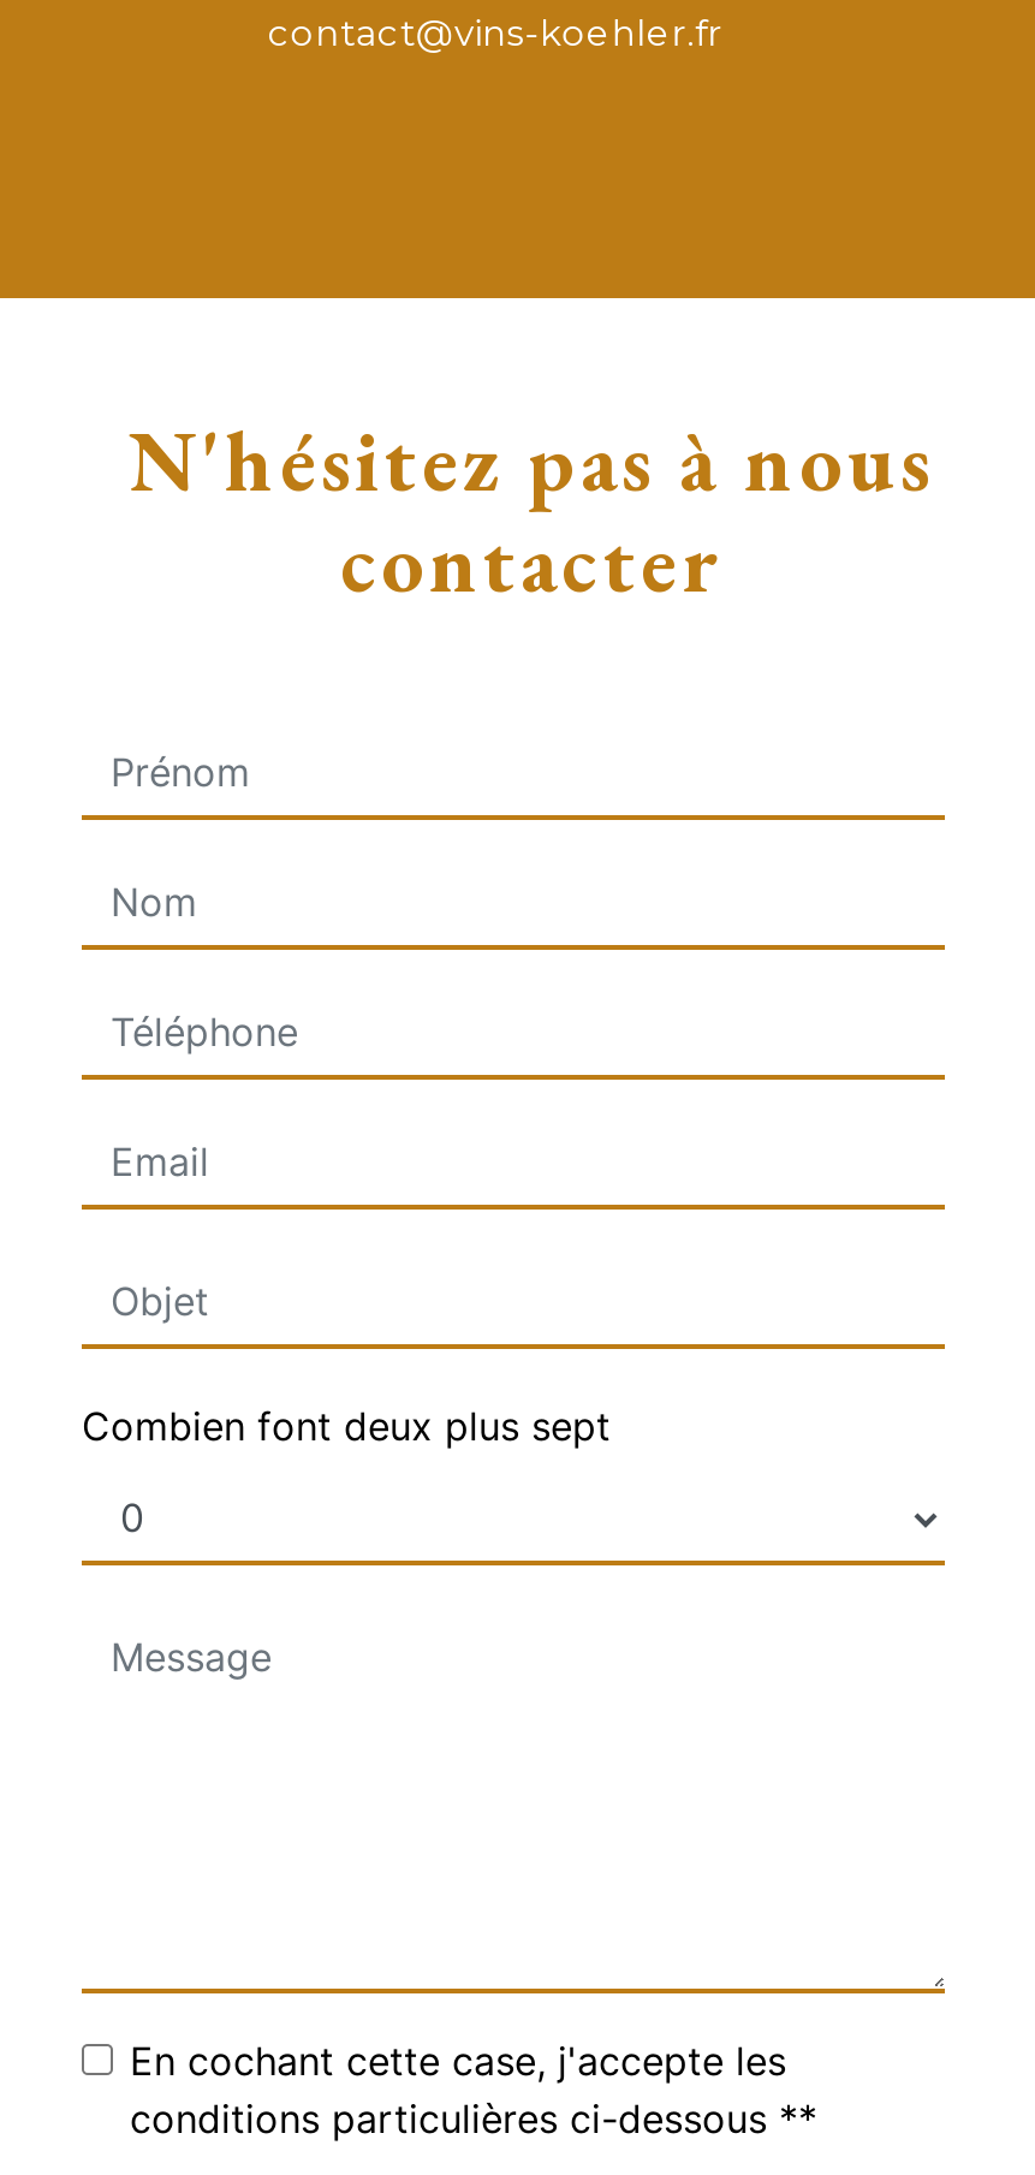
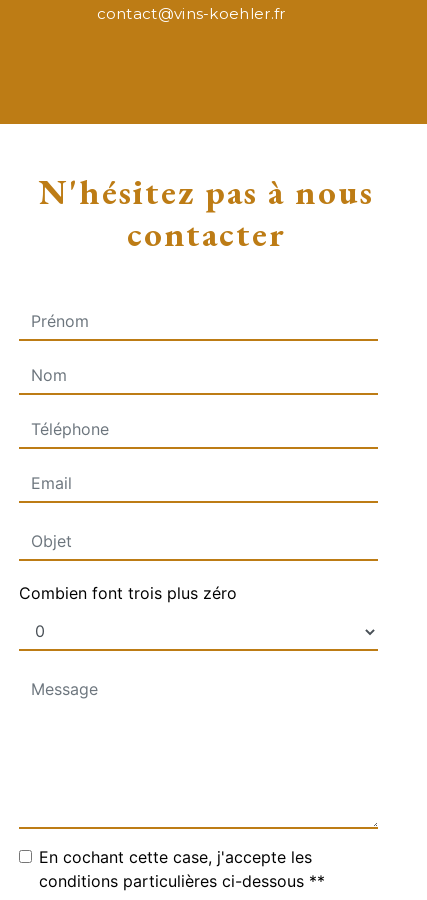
[82,1402,611,1450] Combien font deux plus sept -> [19,583,237,603] Combien font trois plus zéro

